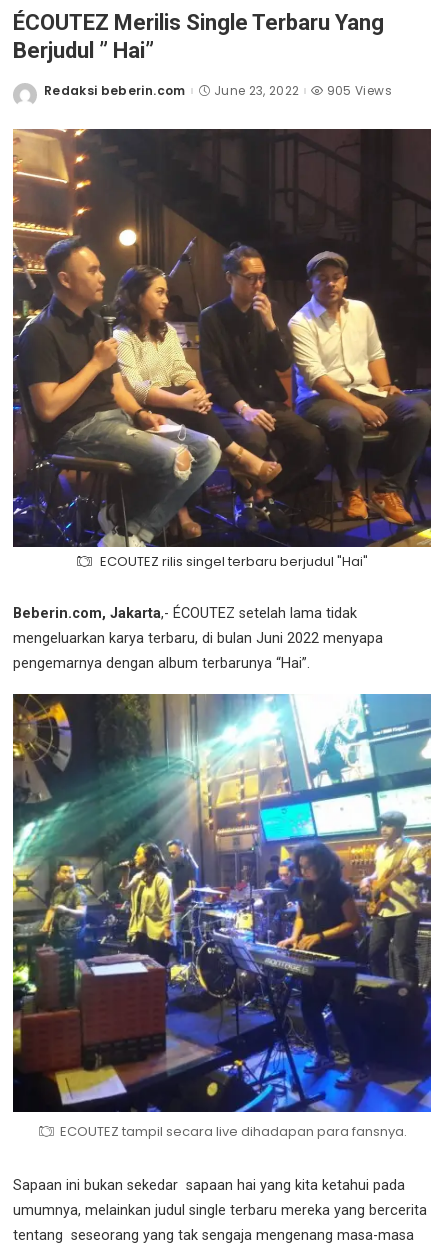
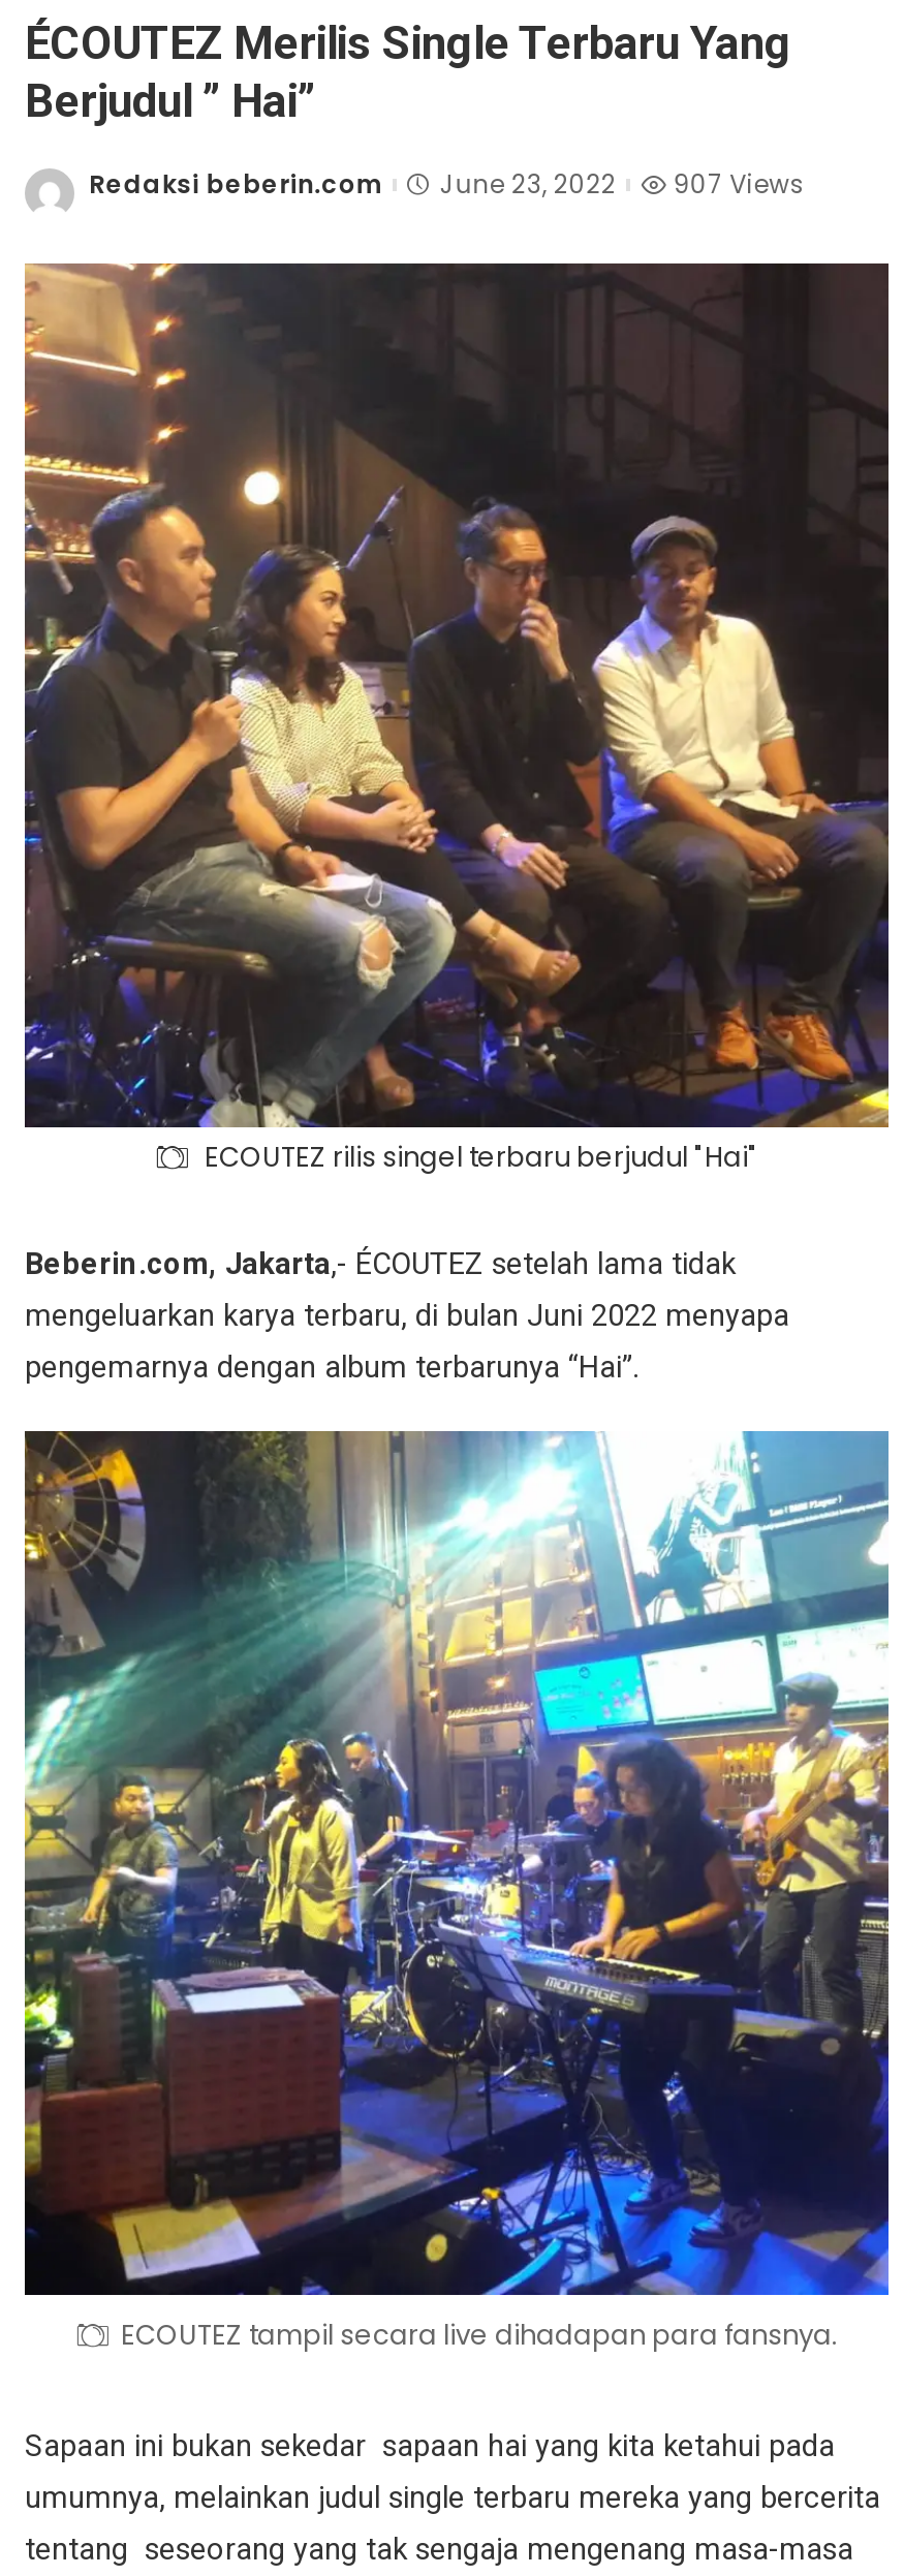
[327,82,392,99] 905 Views -> [673,166,806,201] 907 Views

